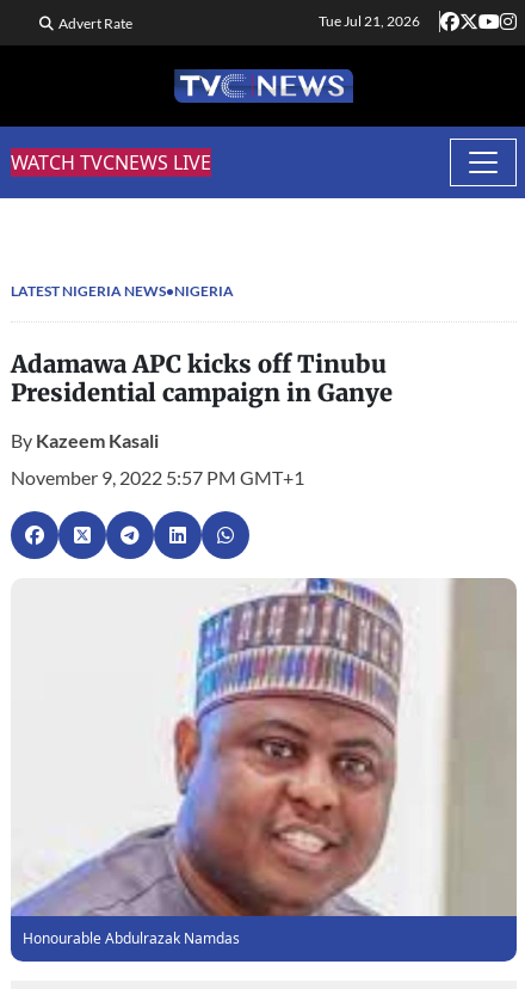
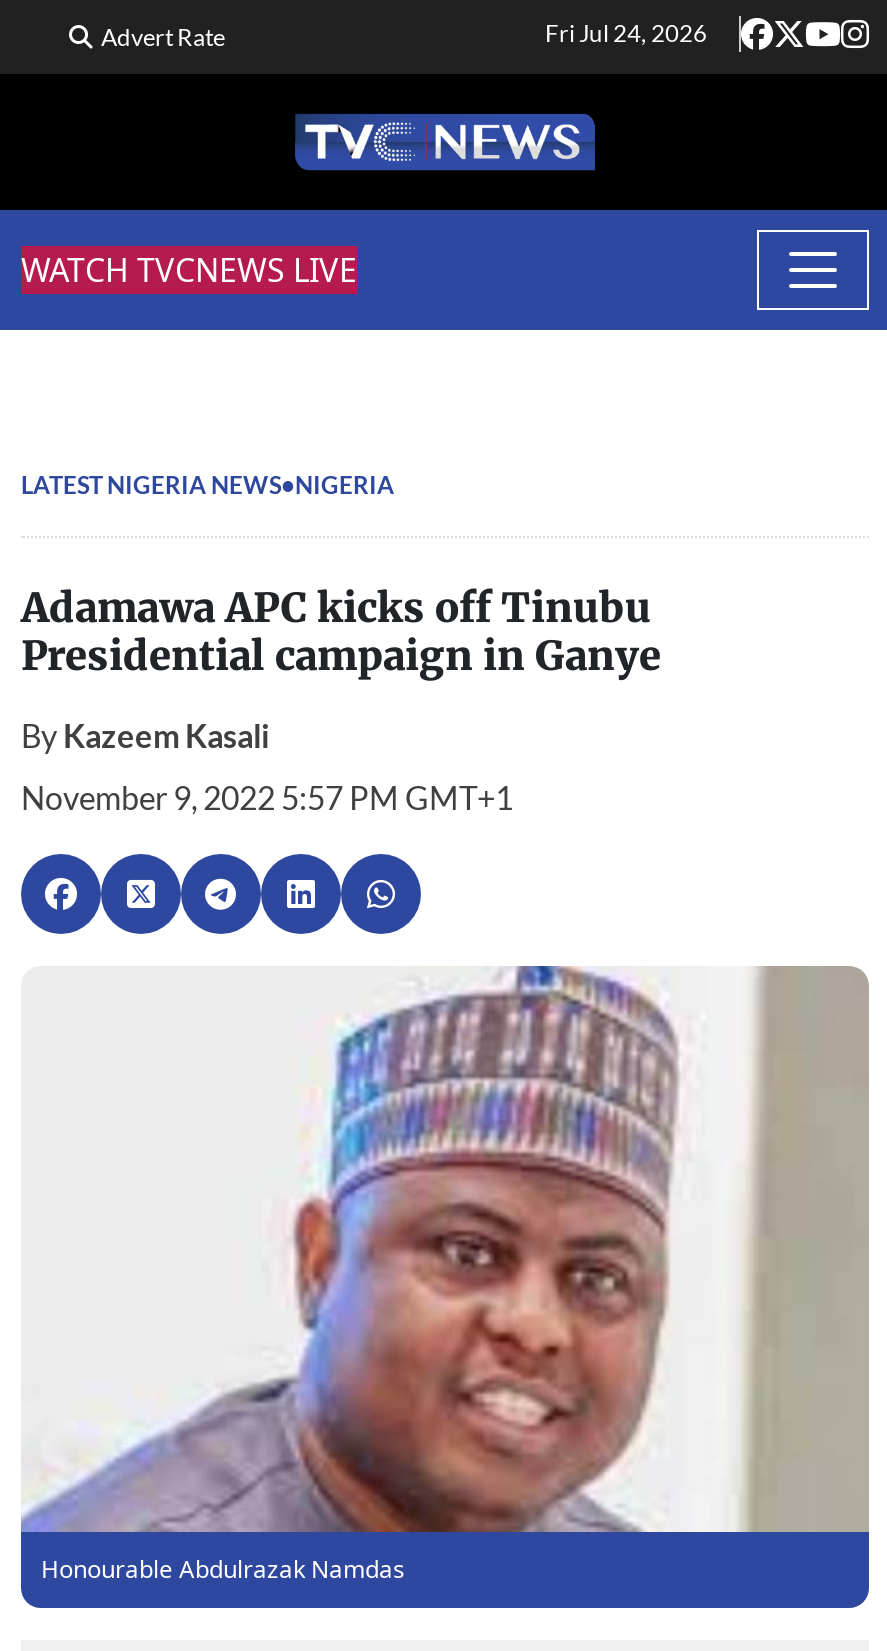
[319,12,420,30] Tue Jul 21, 2026 -> [545,18,707,48] Fri Jul 24, 2026

